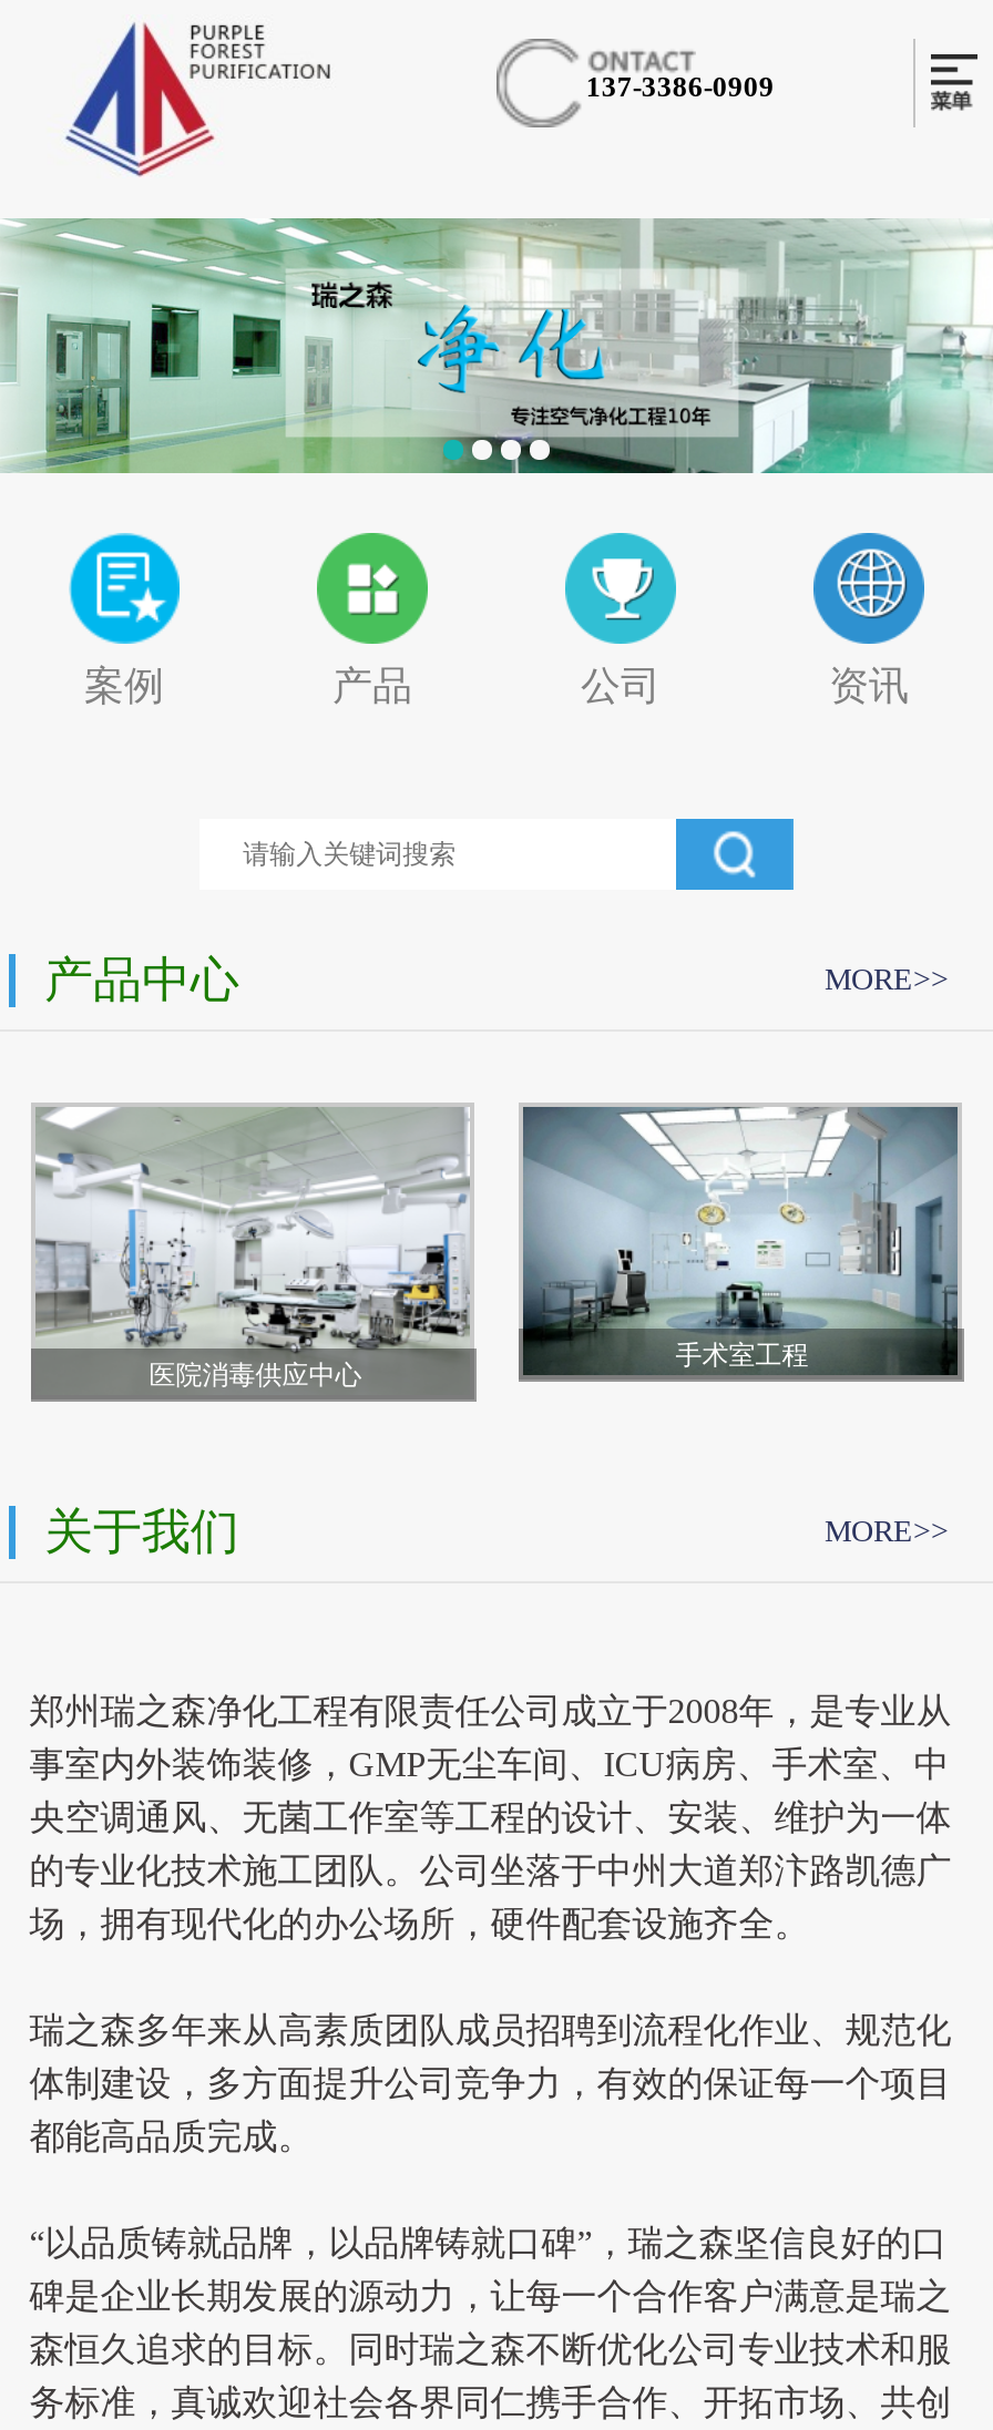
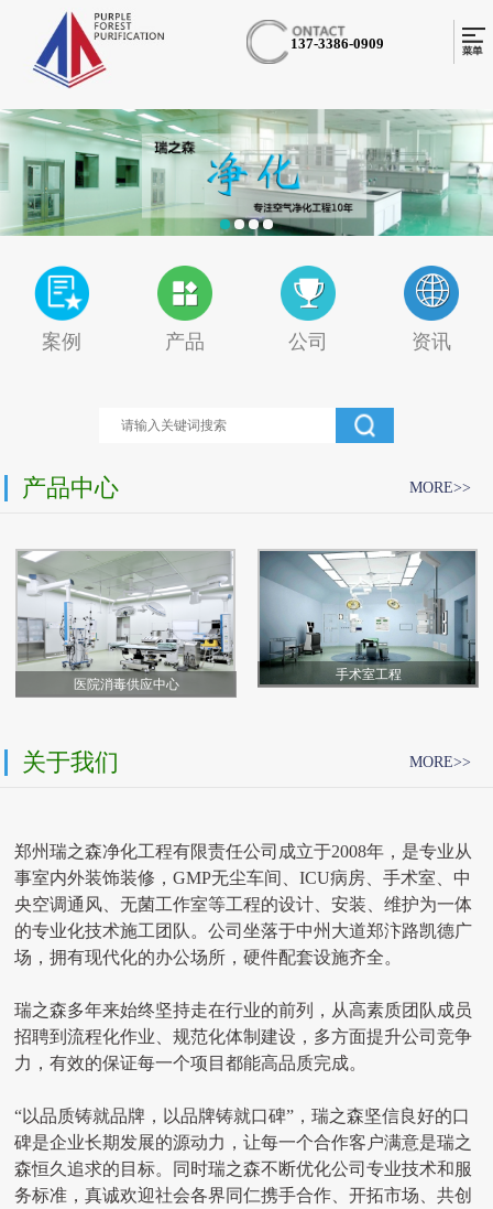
[29,2012,951,2156] 瑞之森多年来从高素质团队成员招聘到流程化作业、规范化 | 体制建设，多方面提升公司竞争力，有效的保证每一个项目 | 都能高品质完成。 -> [15,1001,472,1073] 瑞之森多年来始终坚持走在行业的前列，从高素质团队成员 | 招聘到流程化作业、规范化体制建设，多方面提升公司竞争 | 力，有效的保证每一个项目都能高品质完成。

